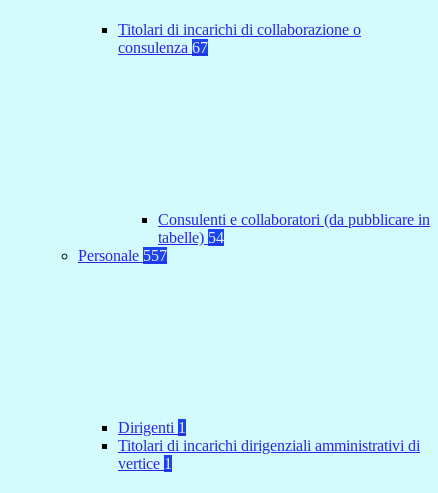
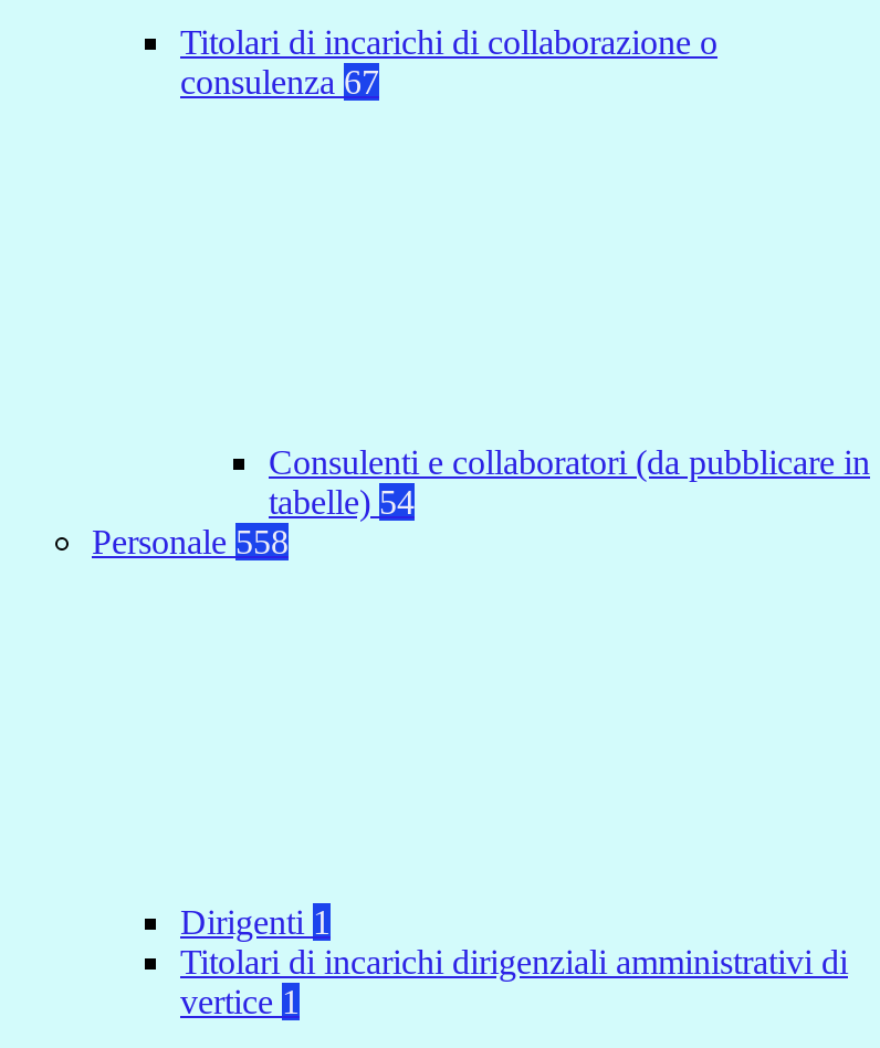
[78,247,167,264] Personale 557 -> [92,523,289,561] Personale 558

